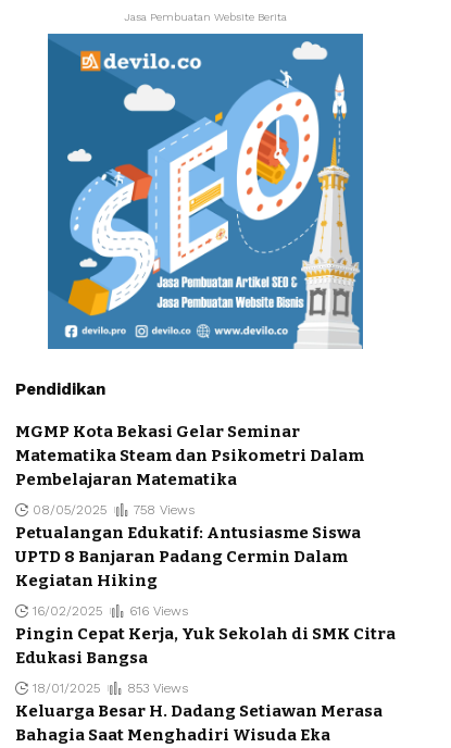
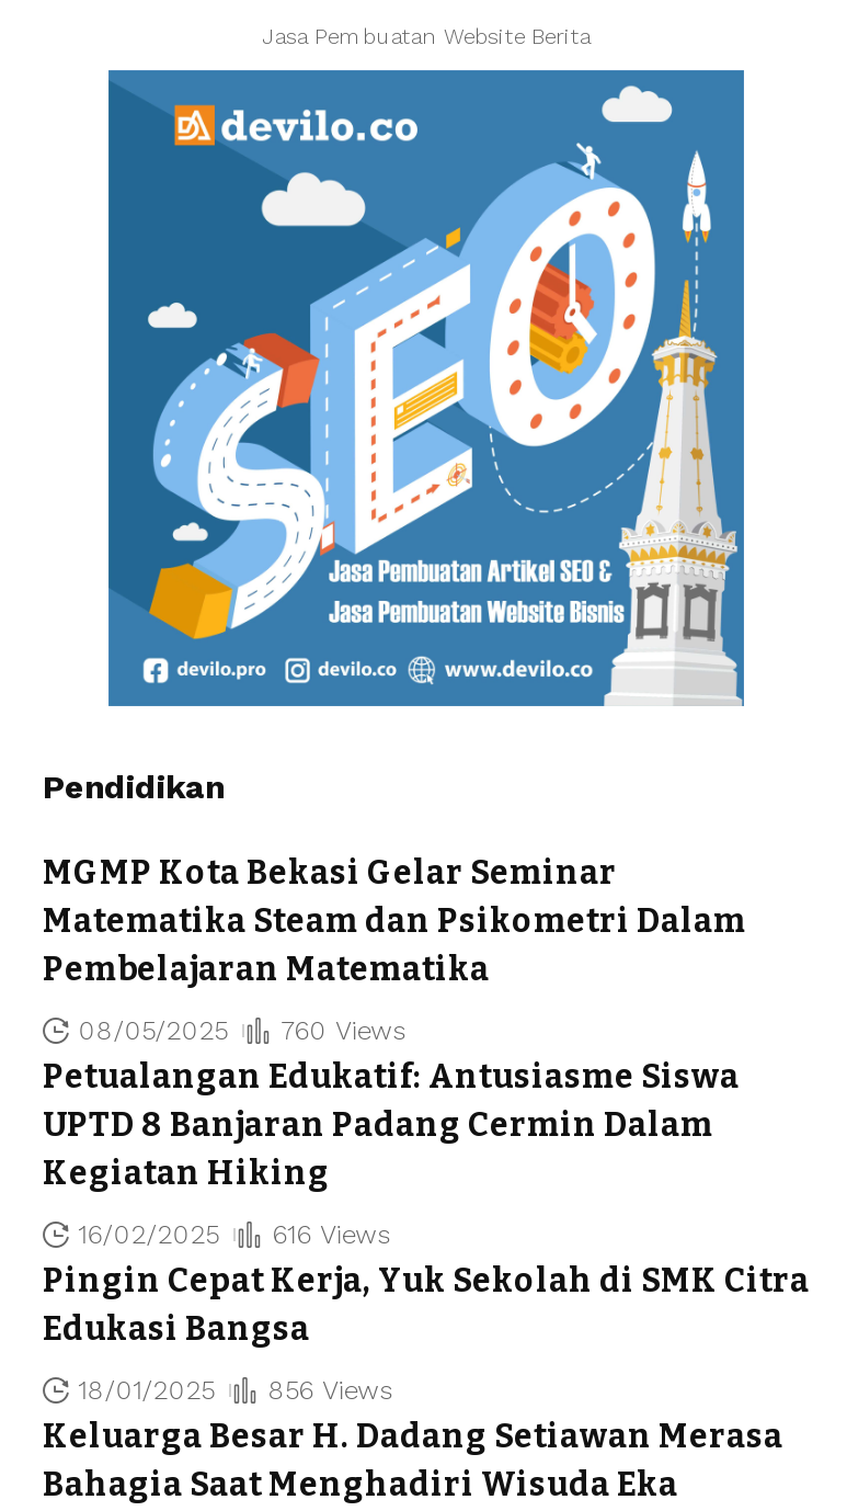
[33,503,194,518] 08/05/2025 758 Views -> [78,1016,406,1047] 08/05/2025 760 Views
[33,681,188,696] 18/01/2025 853 Views -> [78,1376,392,1407] 18/01/2025 856 Views

